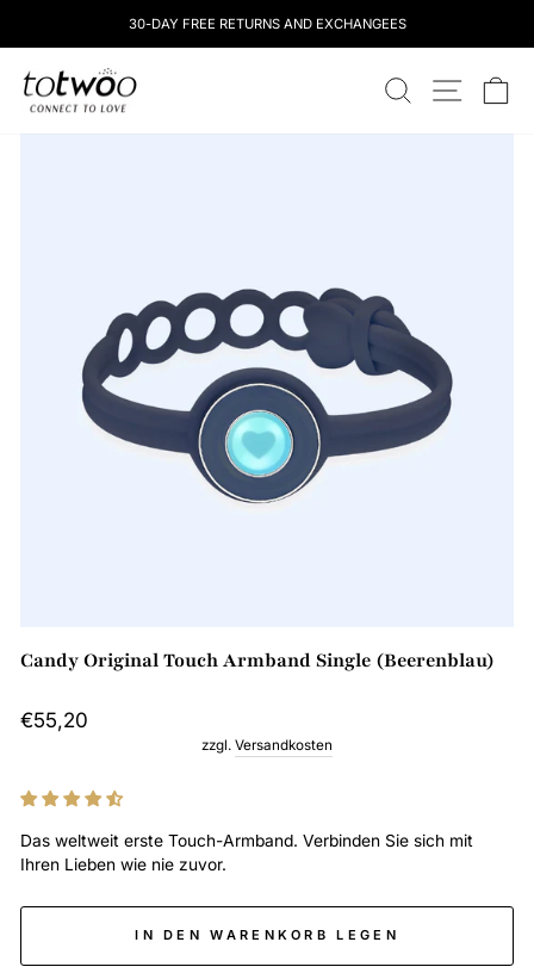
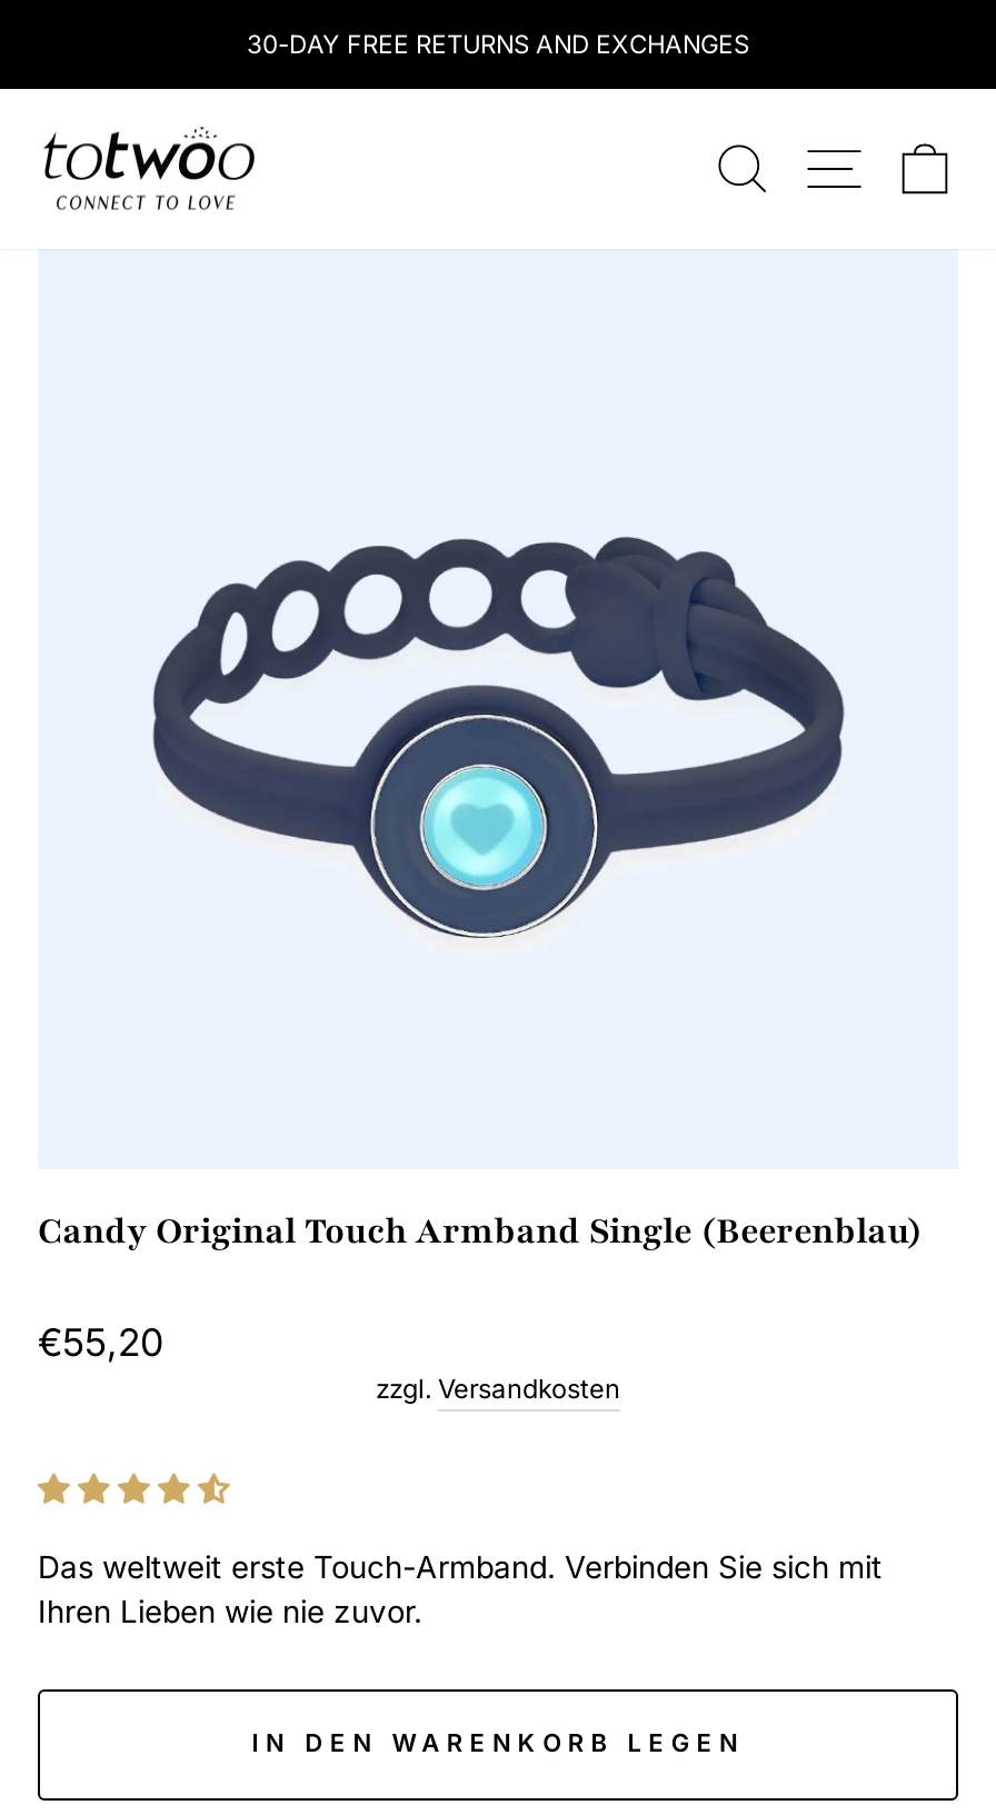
[128,16,406,32] 30-DAY FREE RETURNS AND EXCHANGEES -> [247,29,749,60] 30-DAY FREE RETURNS AND EXCHANGES

